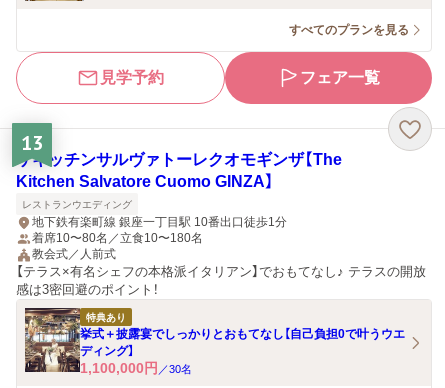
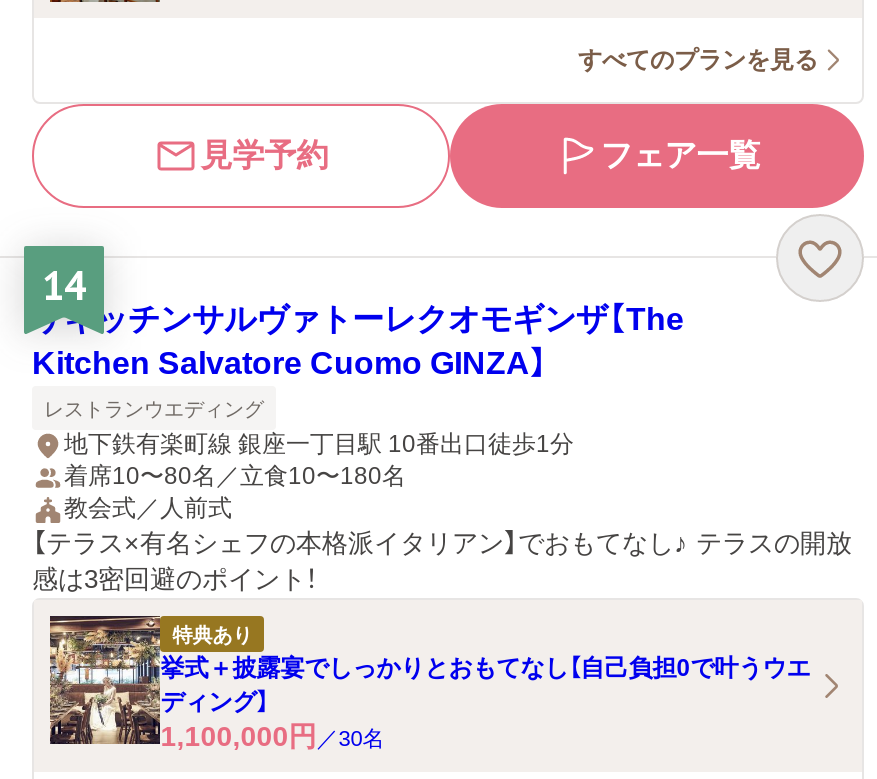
[21,130,43,156] 13 -> [42,260,86,312] 14

